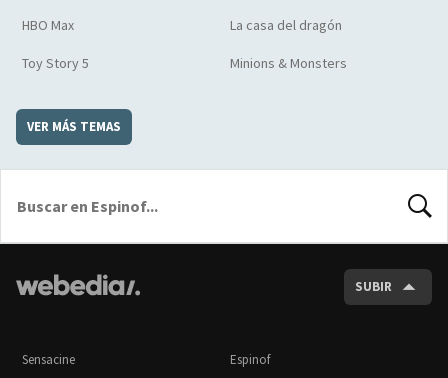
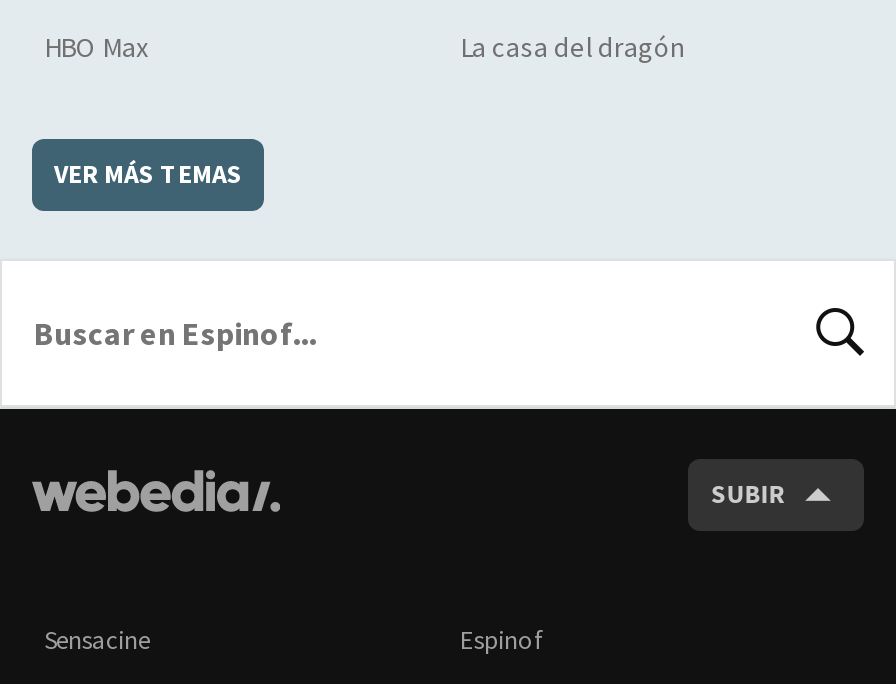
[22,54,347,72] Toy Story 5 | Minions & Monsters -> none

